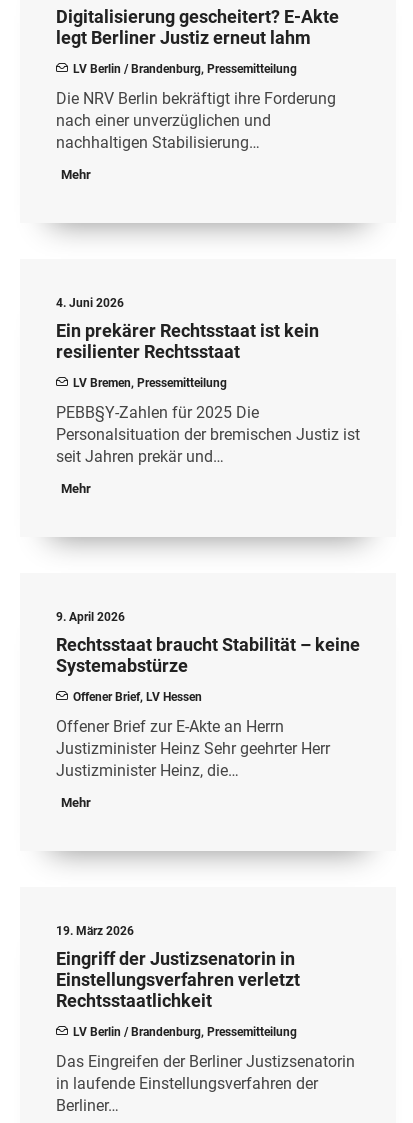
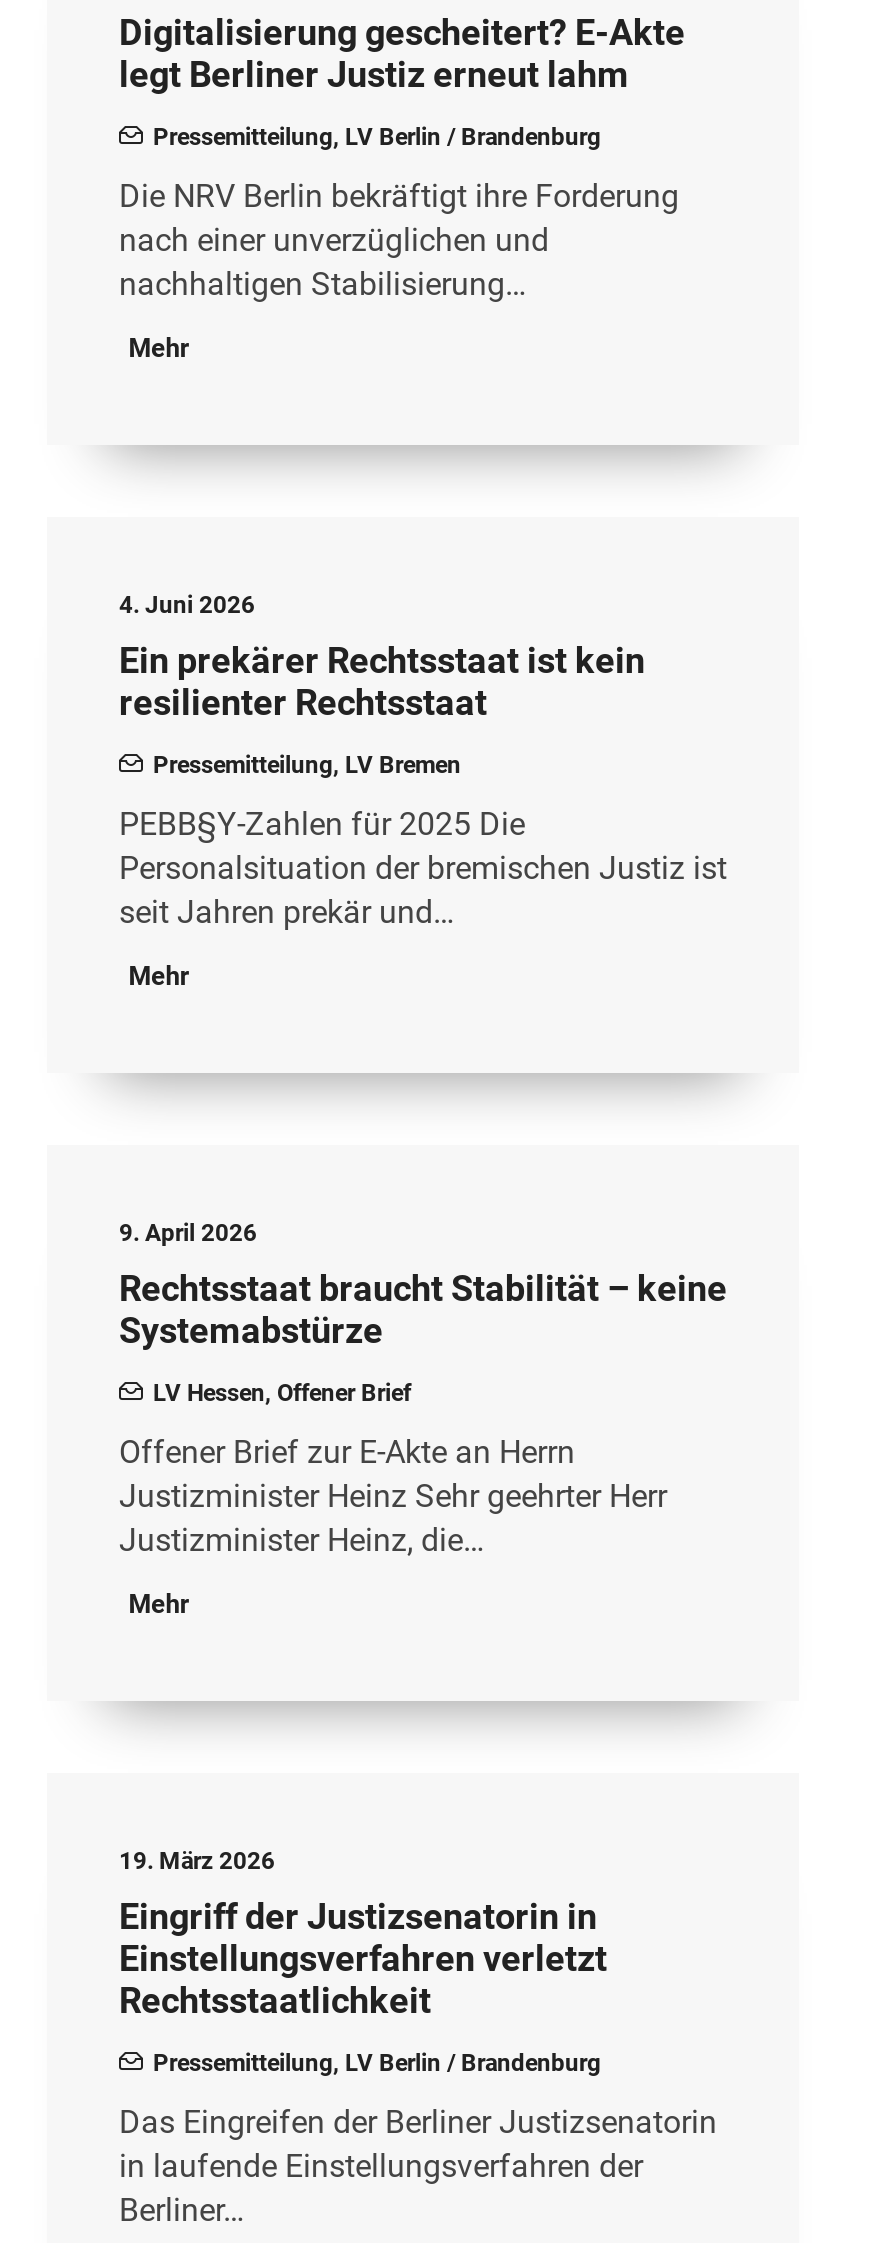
[73,62,297,76] LV Berlin / Brandenburg, Pressemitteilung -> [153,123,601,151] Pressemitteilung, LV Berlin / Brandenburg
[73,376,227,390] LV Bremen, Pressemitteilung -> [153,751,461,779] Pressemitteilung, LV Bremen
[73,690,202,704] Offener Brief, LV Hessen -> [153,1379,411,1407] LV Hessen, Offener Brief
[73,1025,297,1039] LV Berlin / Brandenburg, Pressemitteilung -> [153,2049,601,2077] Pressemitteilung, LV Berlin / Brandenburg

